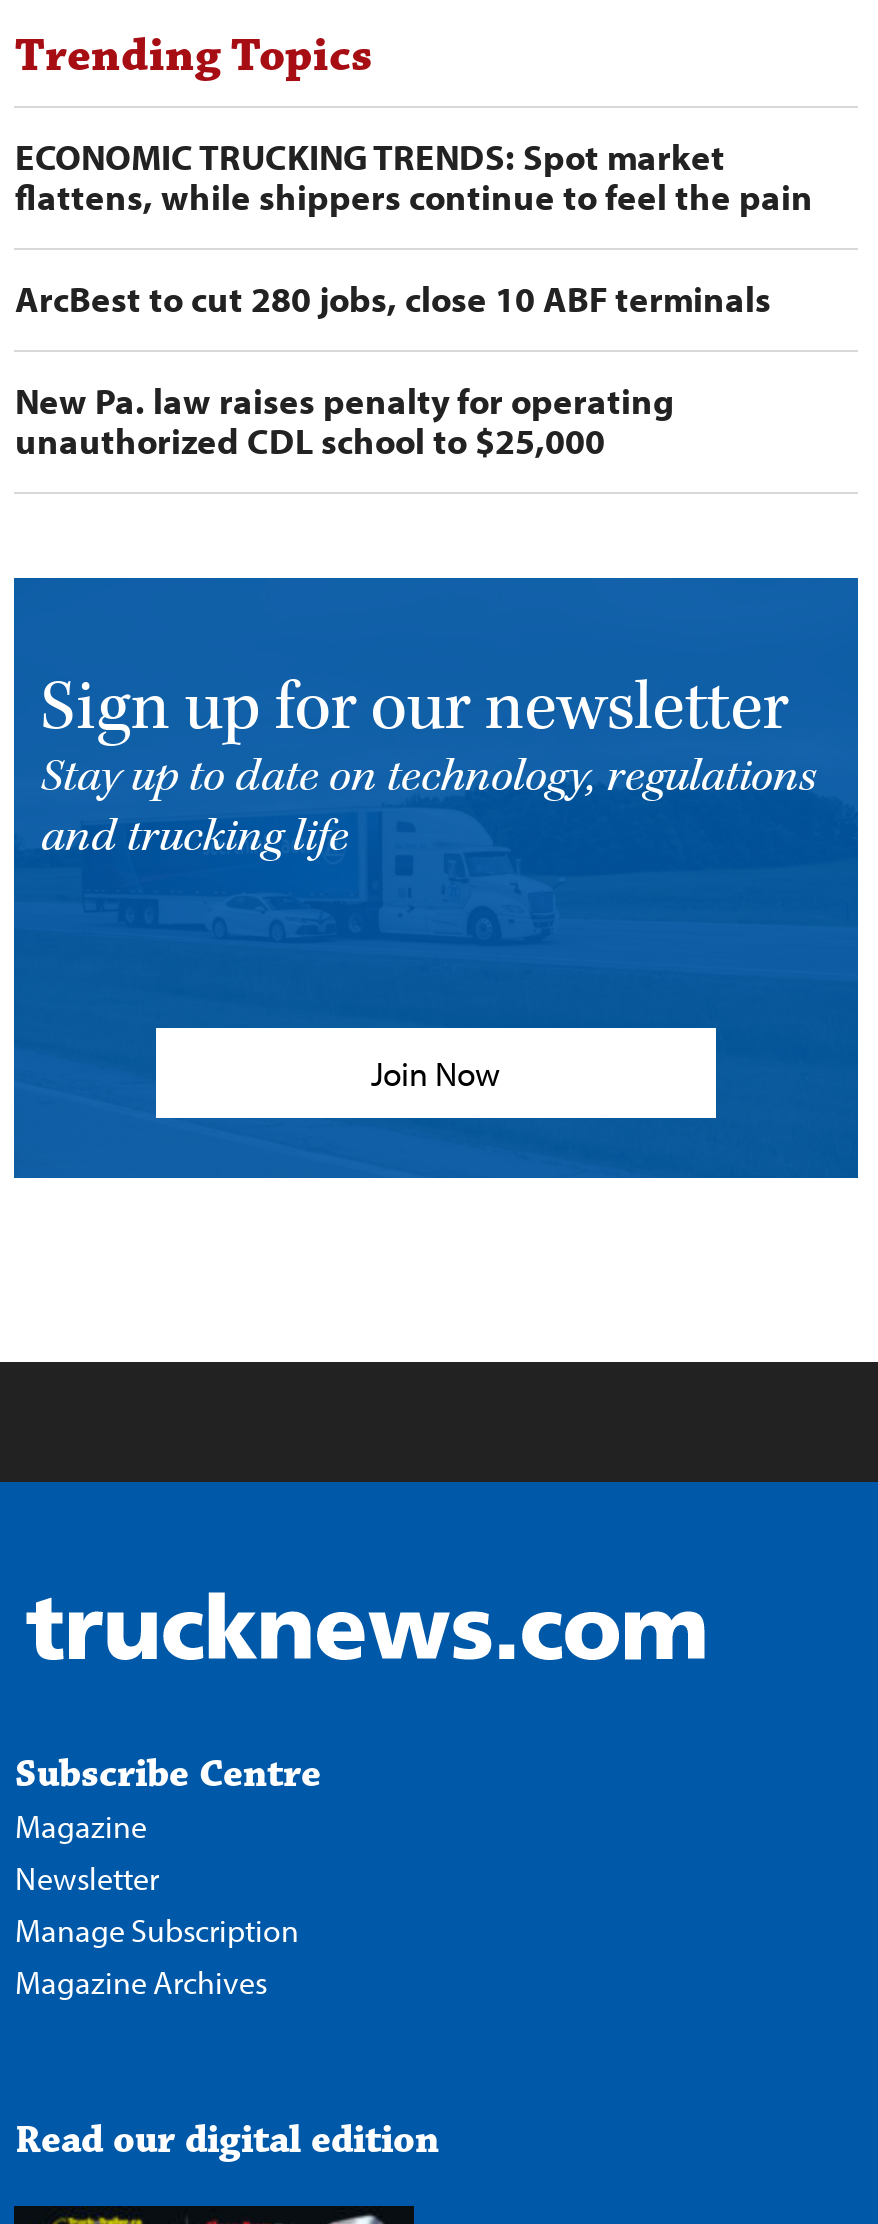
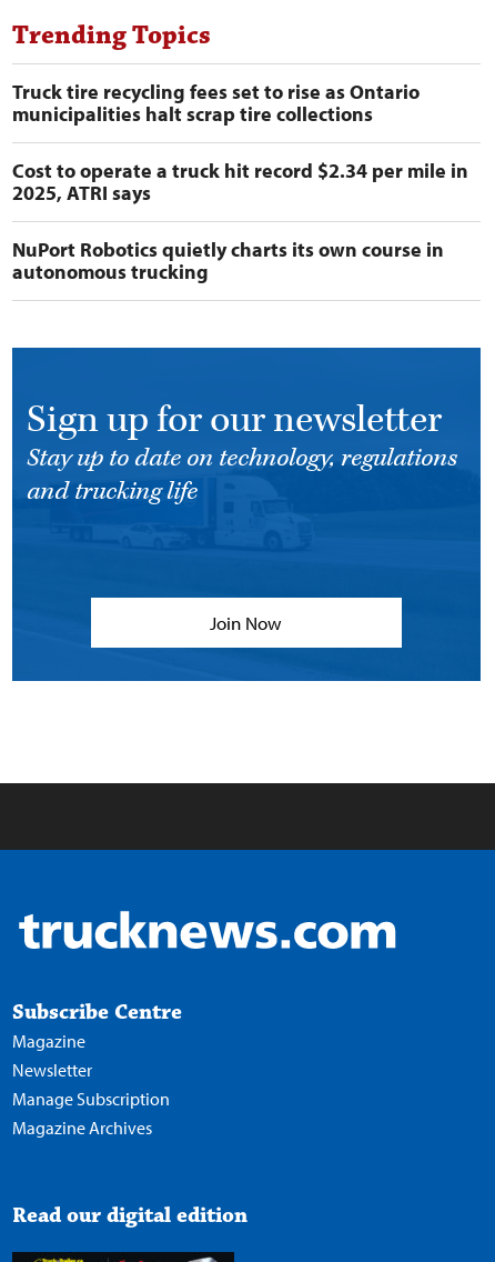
[15,134,813,220] ECONOMIC TRUCKING TRENDS: Spot market | flattens, while shippers continue to feel the pain -> [13,79,420,127] Truck tire recycling fees set to rise as Ontario | municipalities halt scrap tire collections
[15,276,771,322] ArcBest to cut 280 jobs, close 10 ABF terminals -> [13,158,469,206] Cost to operate a truck hit record $2.34 per mile in | 2025, ATRI says
[15,378,675,464] New Pa. law raises penalty for operating | unauthorized CDL school to $25,000 -> [13,237,444,285] NuPort Robotics quietly charts its own course in | autonomous trucking

